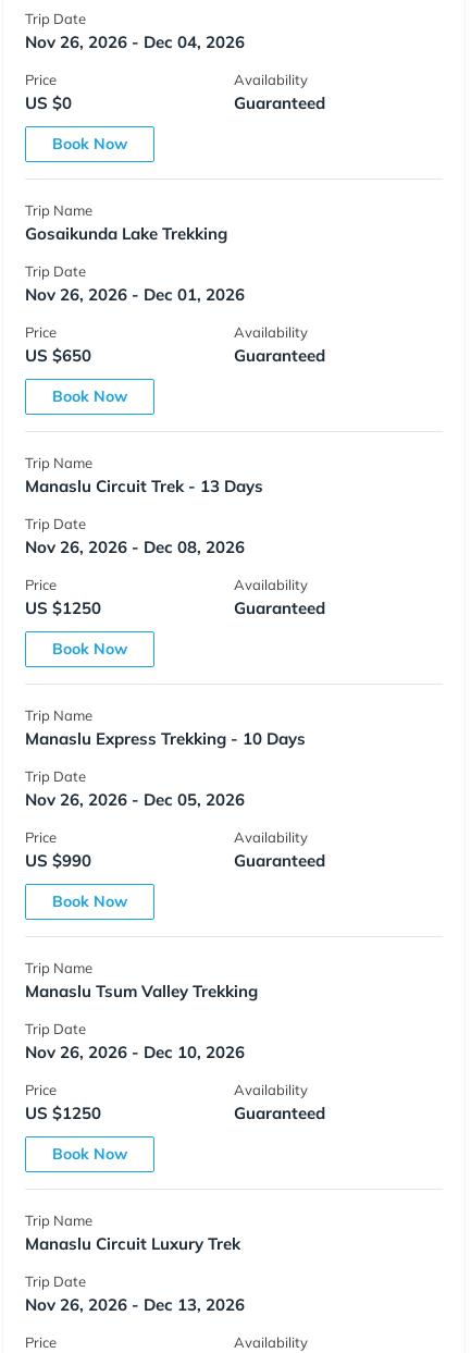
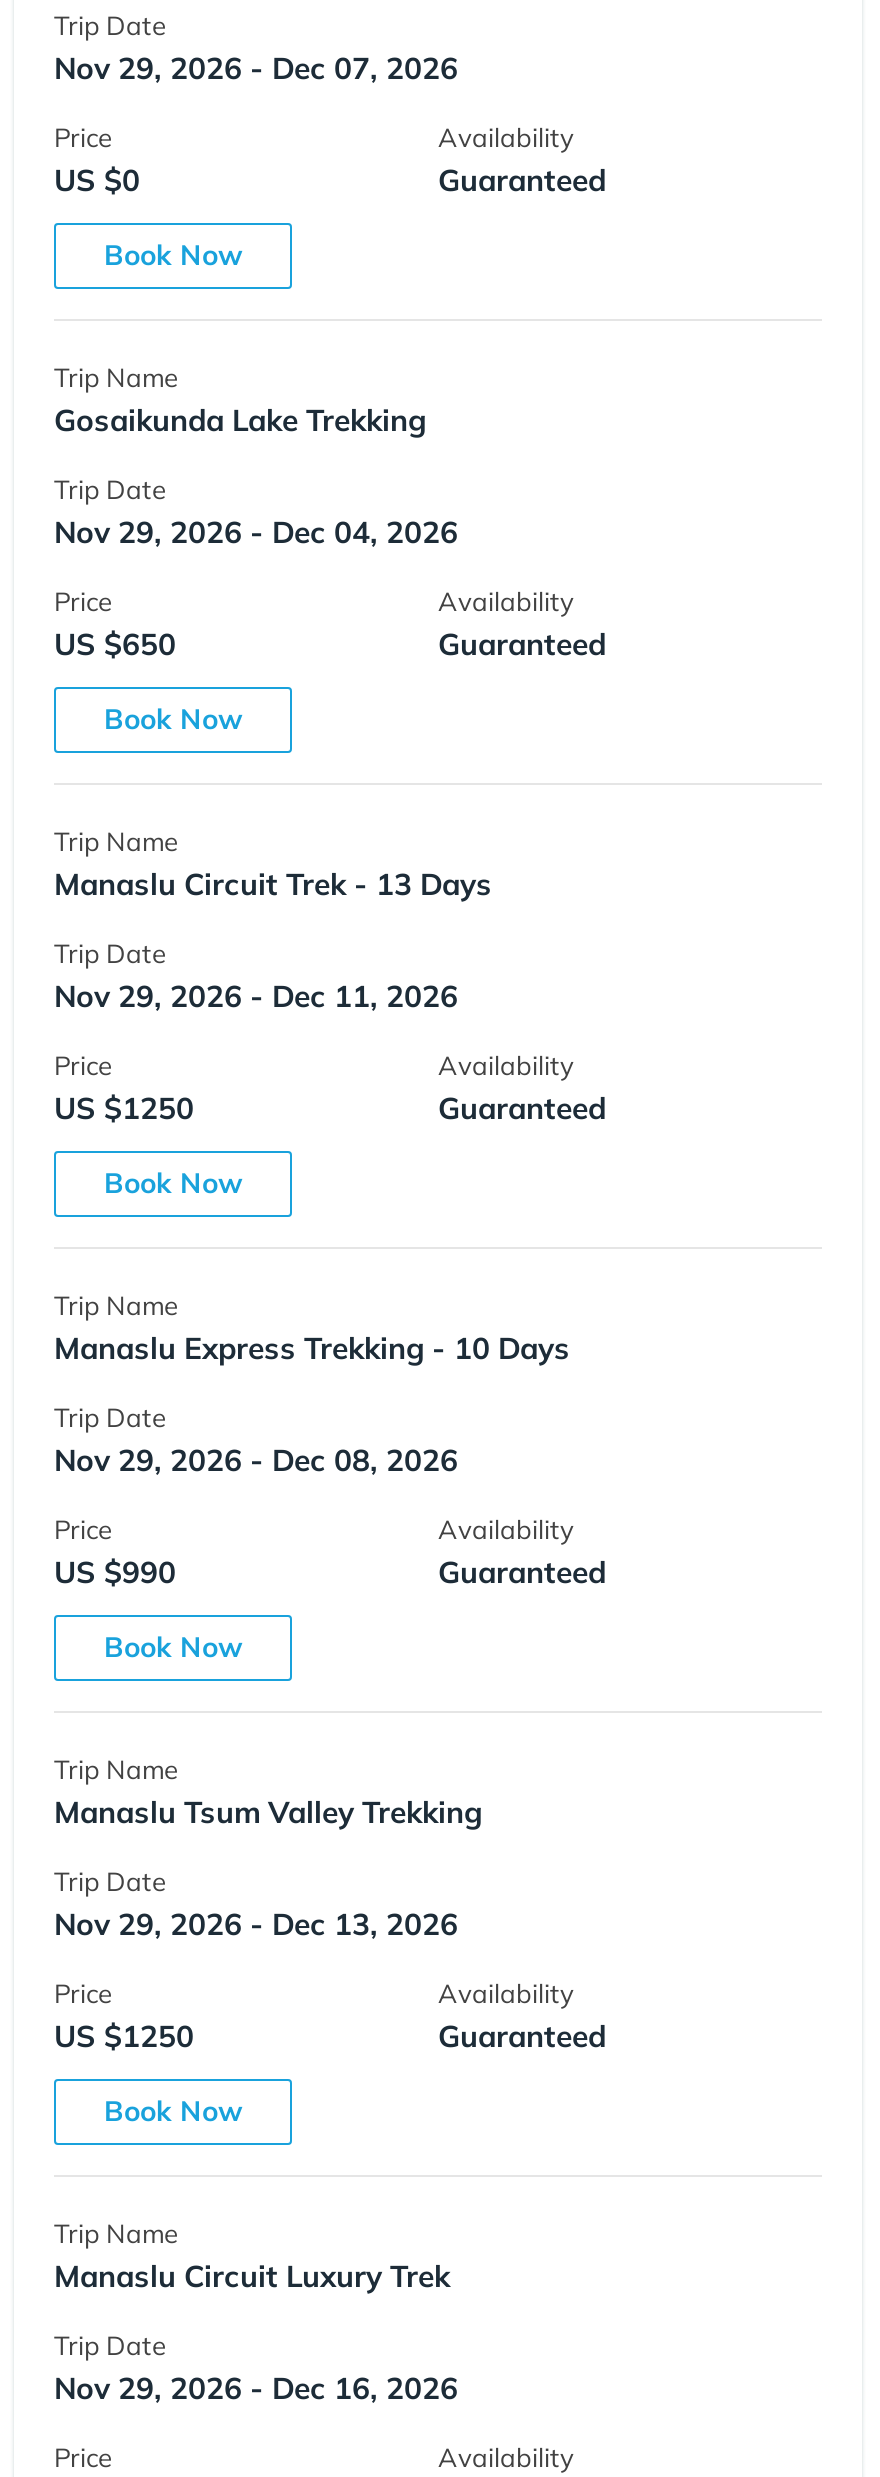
[25,32,245,52] Nov 26, 2026 - Dec 04, 2026 -> [54,49,458,87] Nov 29, 2026 - Dec 07, 2026
[25,284,245,305] Nov 26, 2026 - Dec 01, 2026 -> [54,513,458,551] Nov 29, 2026 - Dec 04, 2026
[25,537,245,557] Nov 26, 2026 - Dec 08, 2026 -> [54,977,458,1015] Nov 29, 2026 - Dec 11, 2026
[25,789,245,810] Nov 26, 2026 - Dec 05, 2026 -> [54,1441,458,1479] Nov 29, 2026 - Dec 08, 2026
[25,1042,245,1062] Nov 26, 2026 - Dec 10, 2026 -> [54,1905,458,1943] Nov 29, 2026 - Dec 13, 2026
[25,1294,245,1315] Nov 26, 2026 - Dec 13, 2026 -> [54,2369,458,2407] Nov 29, 2026 - Dec 16, 2026

